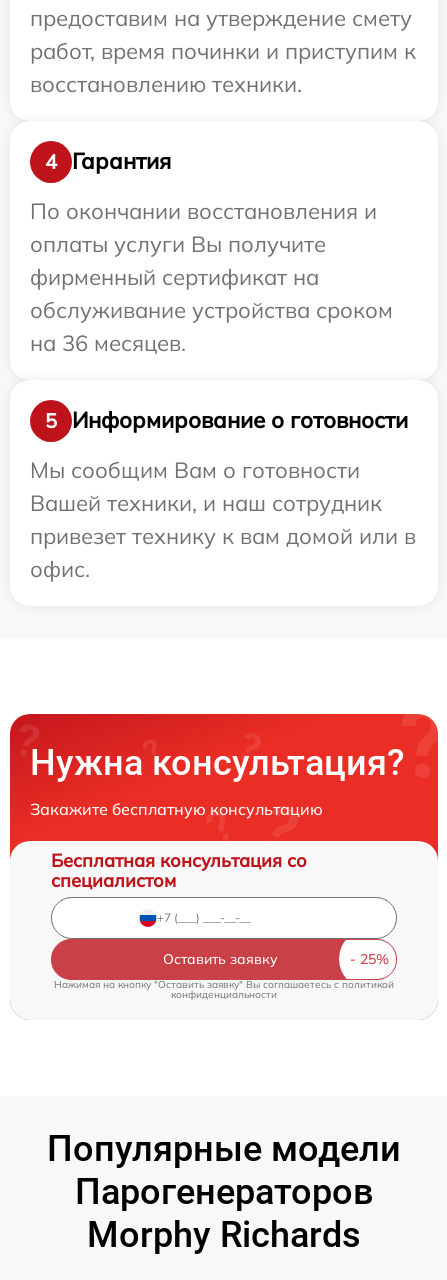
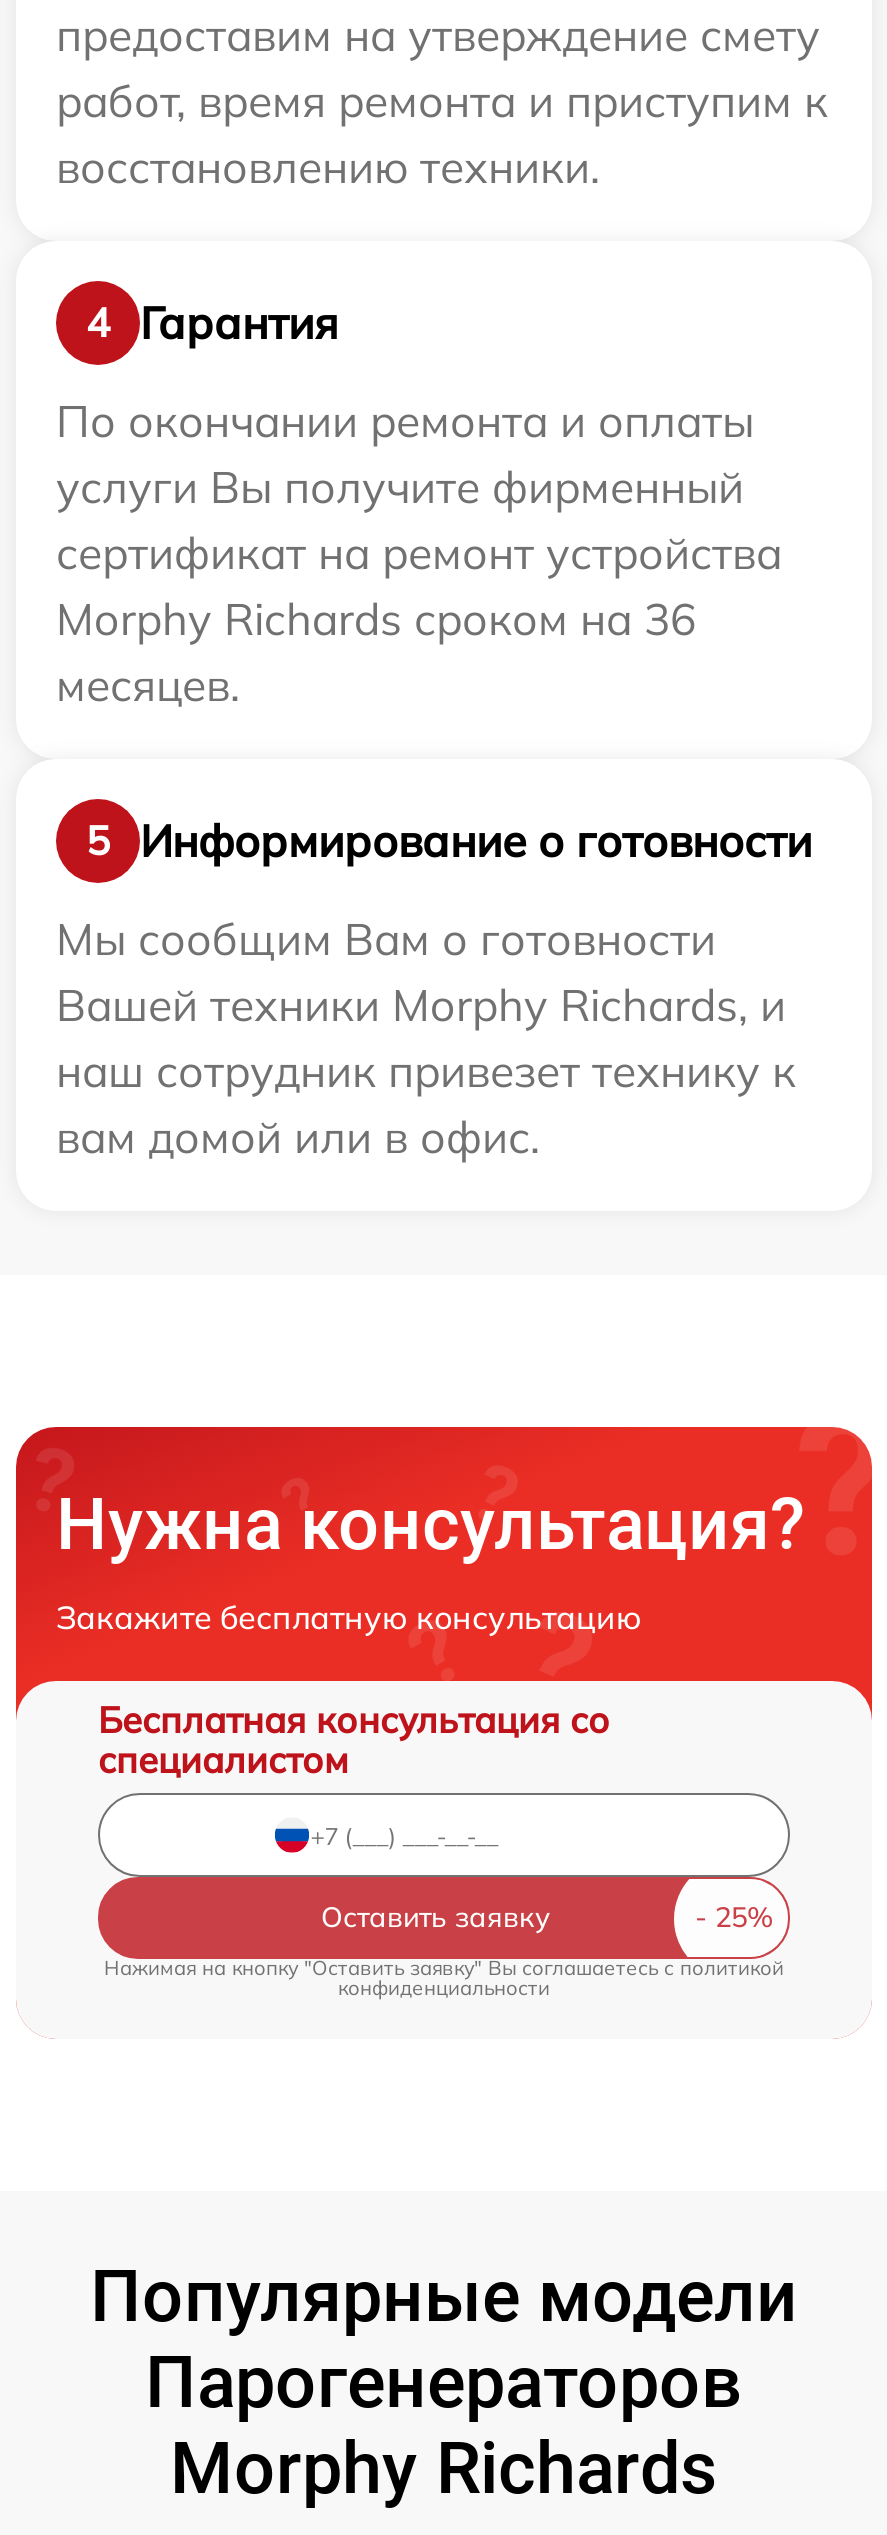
[30,36,416,64] работ, время починки и приступим к -> [56,73,828,129] работ, время ремонта и приступим к
[30,196,393,356] По окончании восстановления и | оплаты услуги Вы получите | фирменный сертификат на | обслуживание устройства сроком | на 36 месяцев. -> [56,393,782,713] По окончании ремонта и оплаты | услуги Вы получите фирменный | сертификат на ремонт устройства | Morphy Richards сроком на 36 | месяцев.
[30,488,416,582] Вашей техники, и наш сотрудник | привезет технику к вам домой или в | офис. -> [56,977,796,1165] Вашей техники Morphy Richards, и | наш сотрудник привезет технику к | вам домой или в офис.

